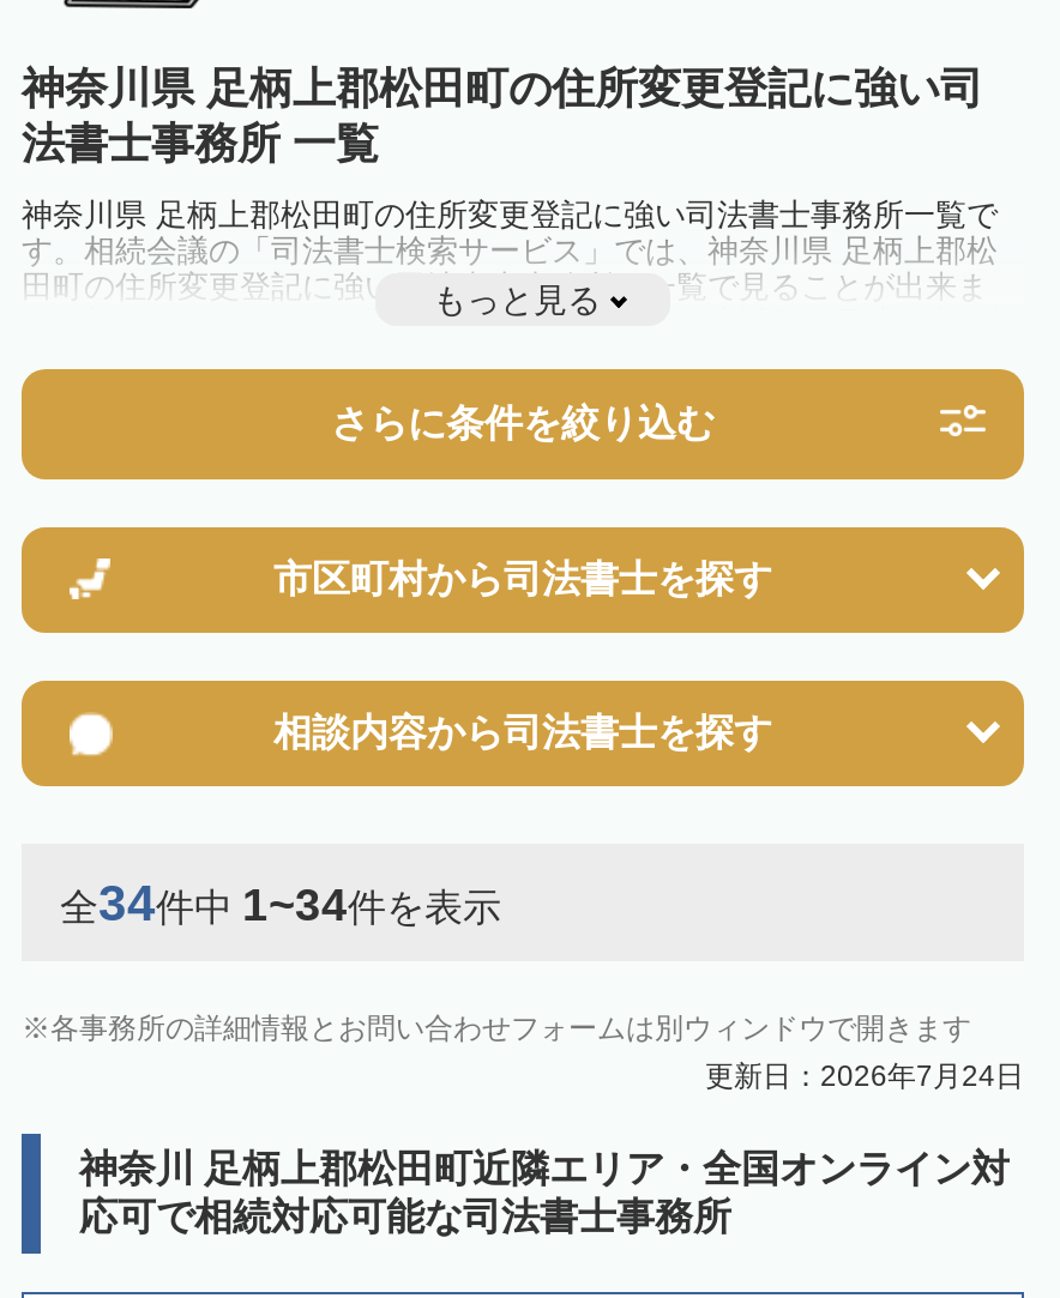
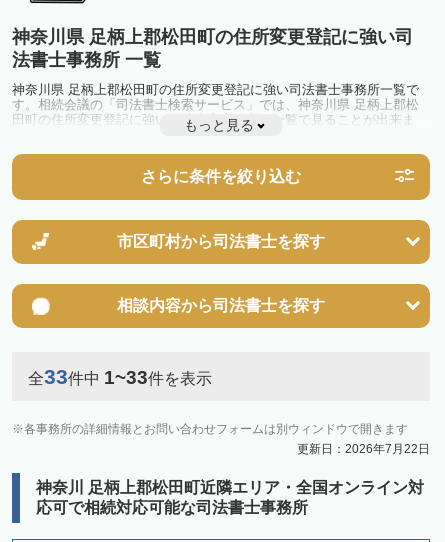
[60,875,501,931] 全34件中1~34件を表示 -> [28,365,212,388] 全33件中1~33件を表示
[705,1060,1024,1094] 更新日：2026年7月24日 -> [297,442,430,456] 更新日：2026年7月22日

